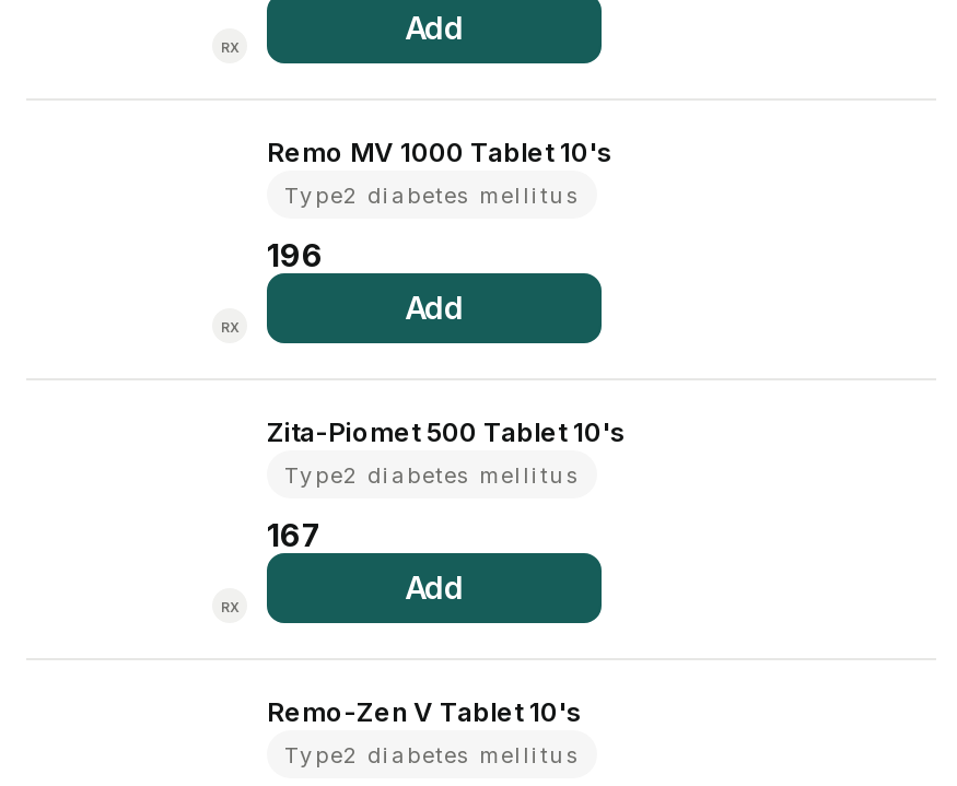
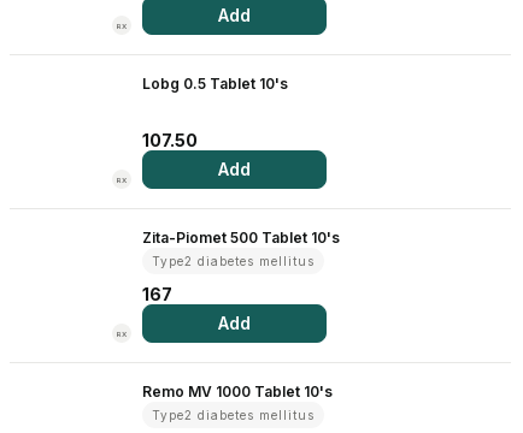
moved [267,136,612,168] -> [142,382,333,401]: Remo MV 1000 Tablet 10's
[284,181,580,208] Type2 diabetes mellitus -> [142,75,288,93] Lobg 0.5 Tablet 10's
[267,236,324,273] 196 -> [142,130,198,150] 107.50
[267,695,582,728] Remo-Zen V Tablet 10's -> none

